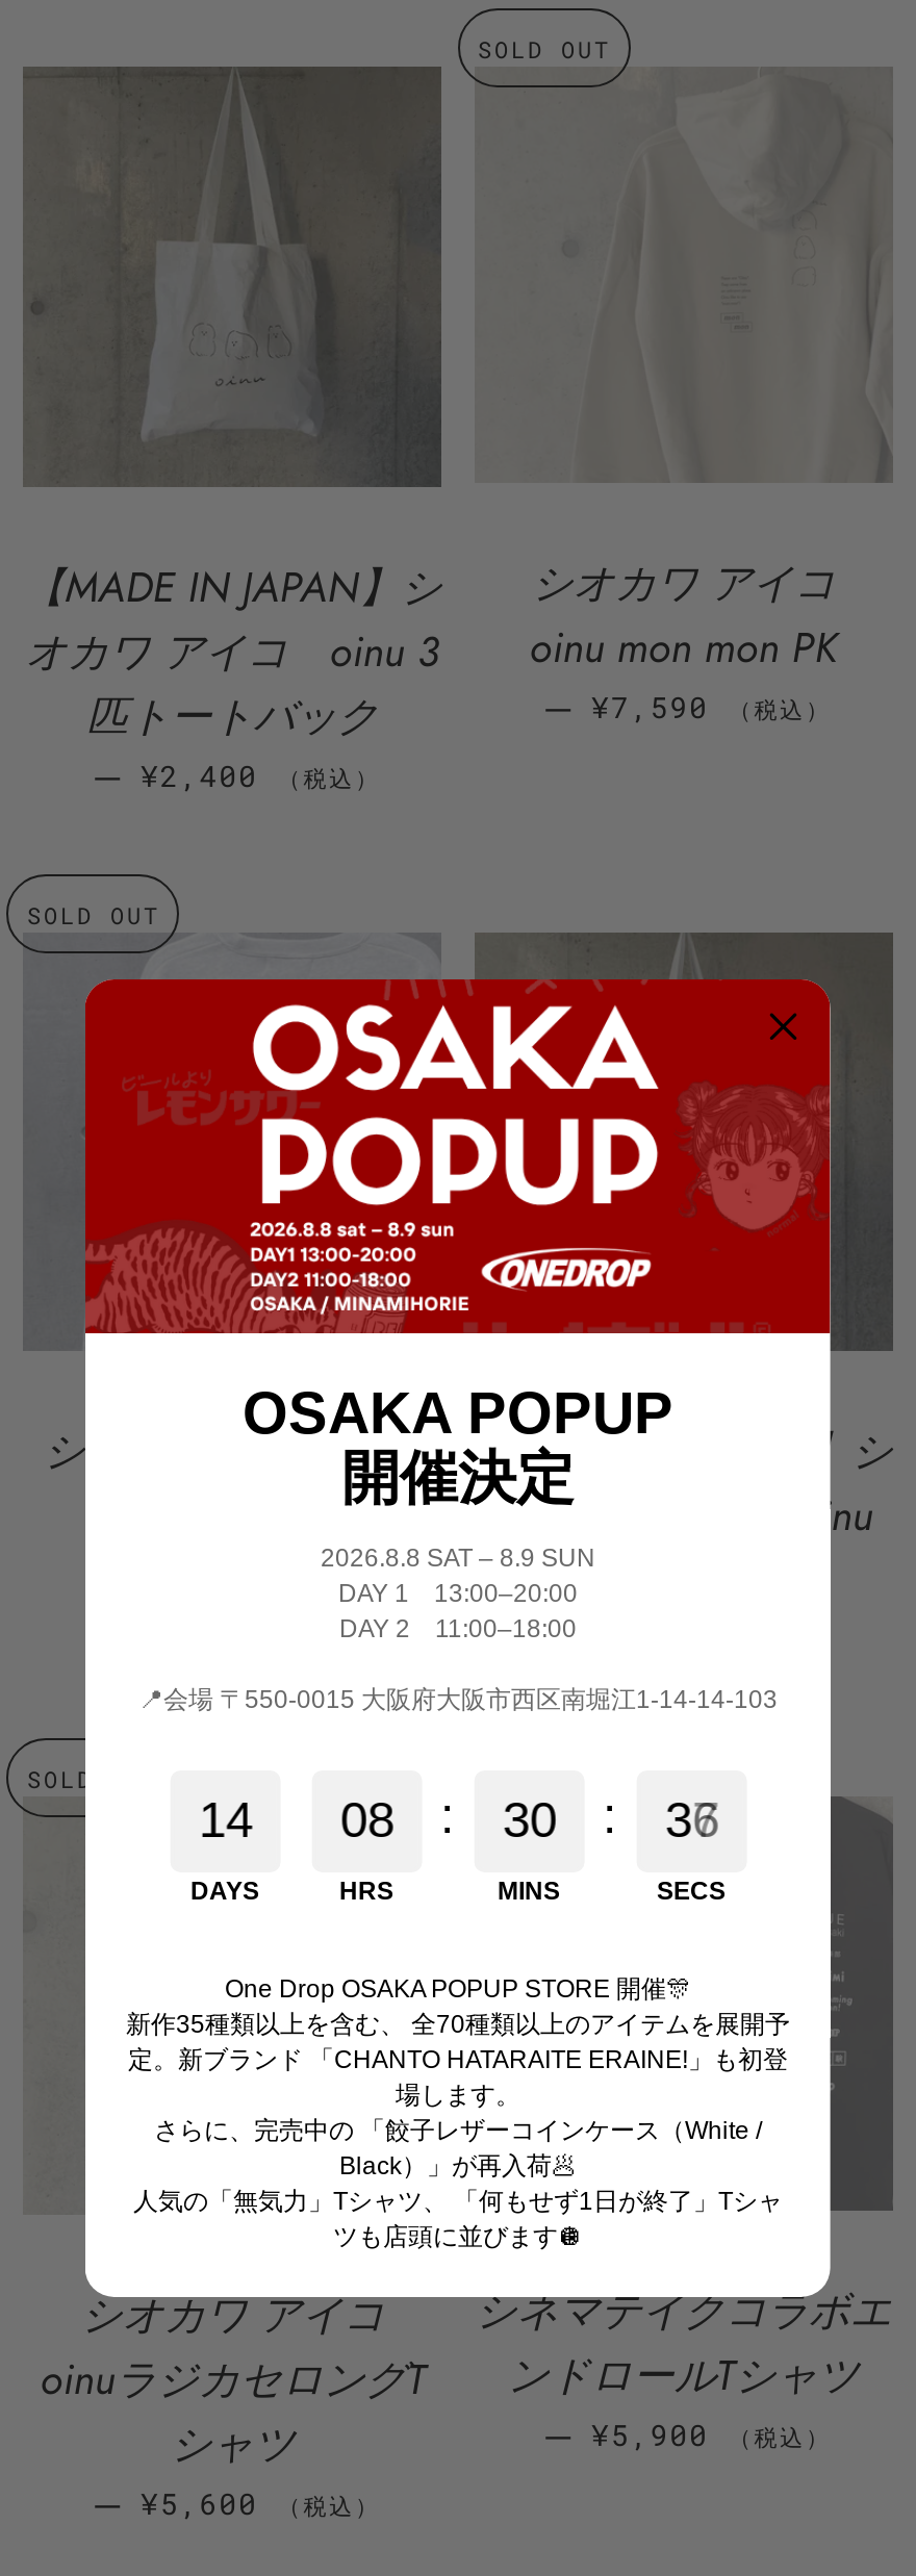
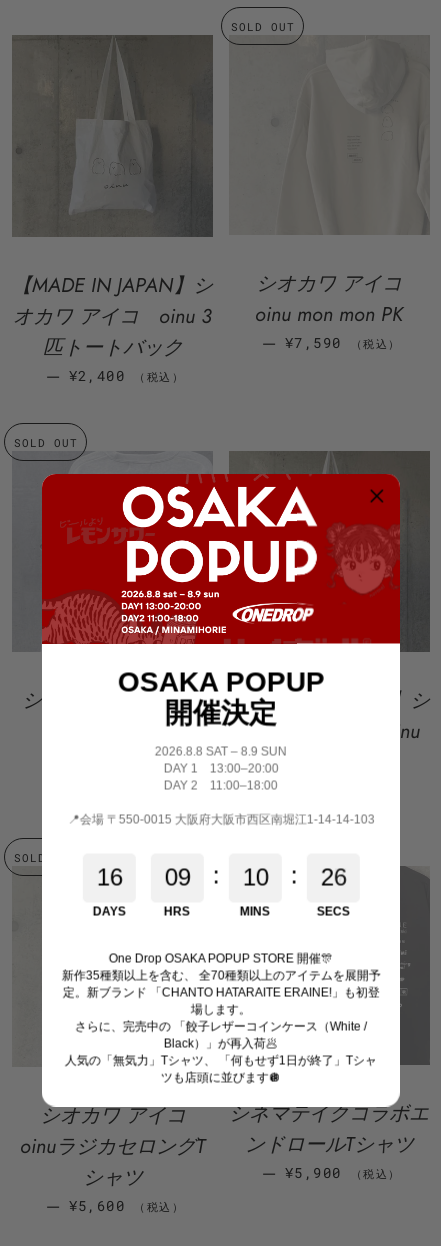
[198,1791,252,1847] 14 -> [96,863,122,890] 16
[339,1791,394,1847] 08 -> [164,863,190,890] 09
[502,1791,556,1847] 30 -> [242,863,268,890] 10
[664,1791,718,1847] 36 -> [320,863,346,890] 26

